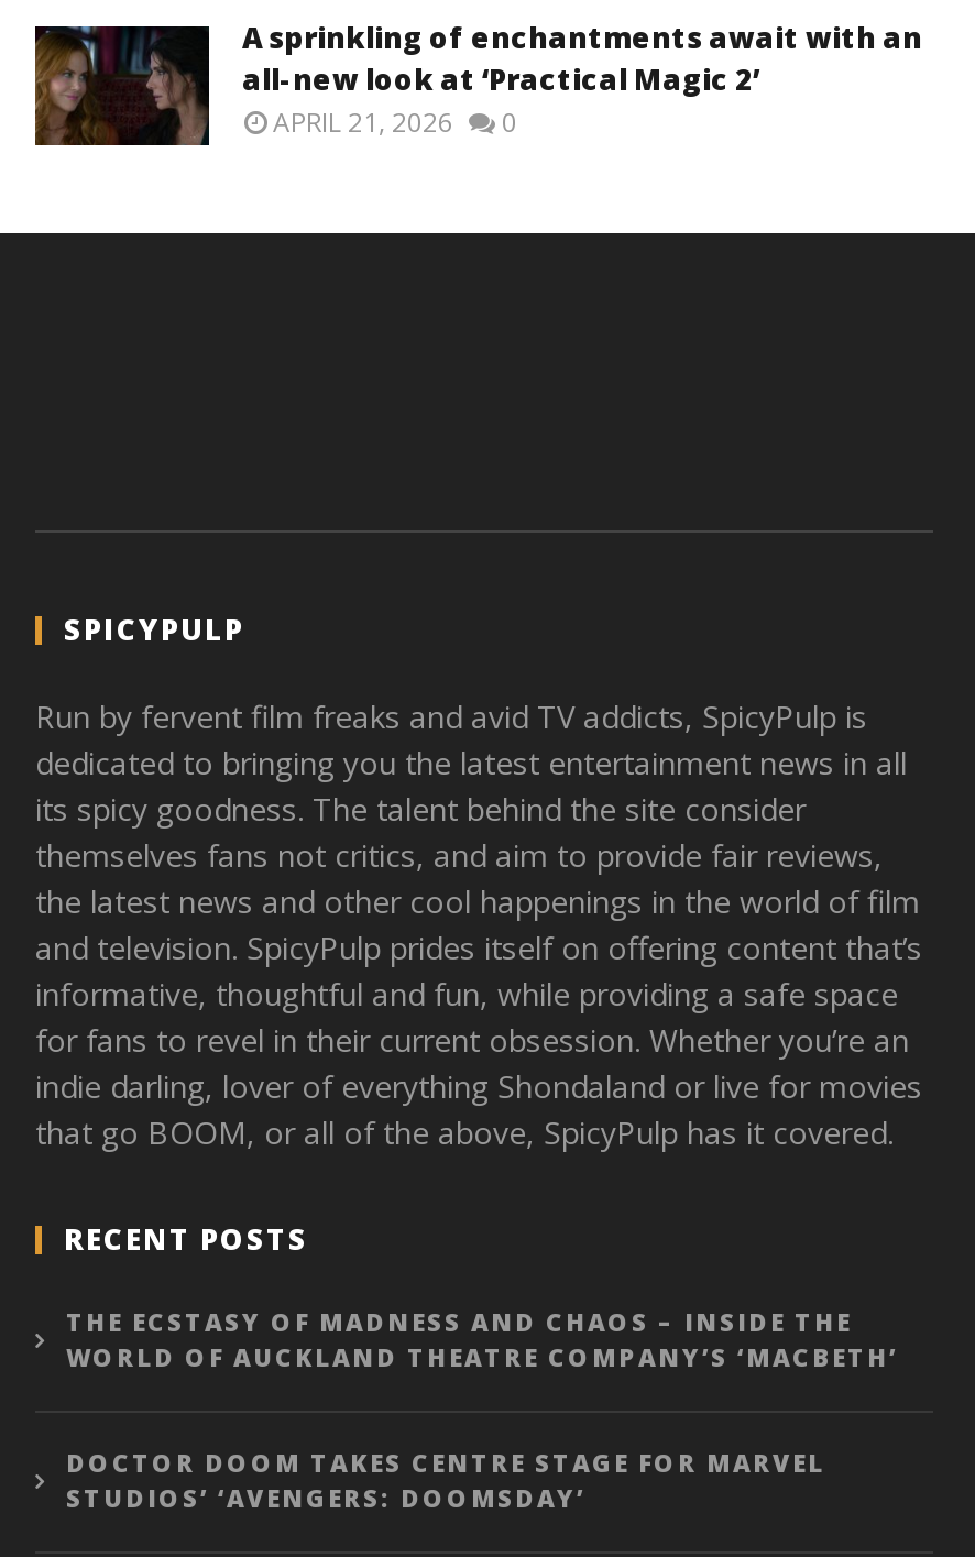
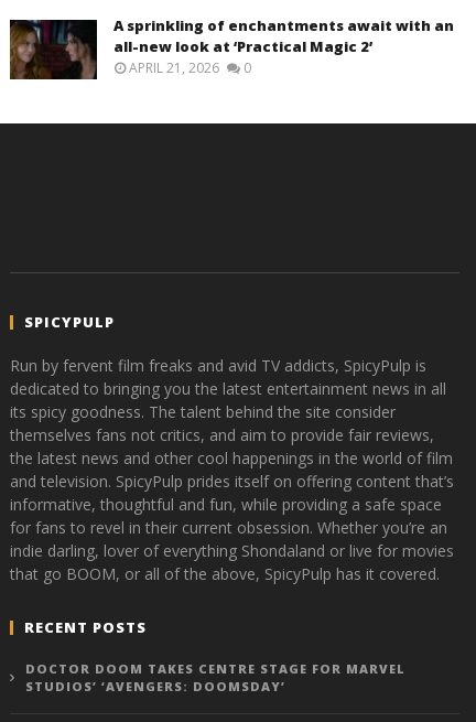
[66,1305,898,1373] THE ECSTASY OF MADNESS AND CHAOS – INSIDE THE | WORLD OF AUCKLAND THEATRE COMPANY’S ‘MACBETH’ -> none

